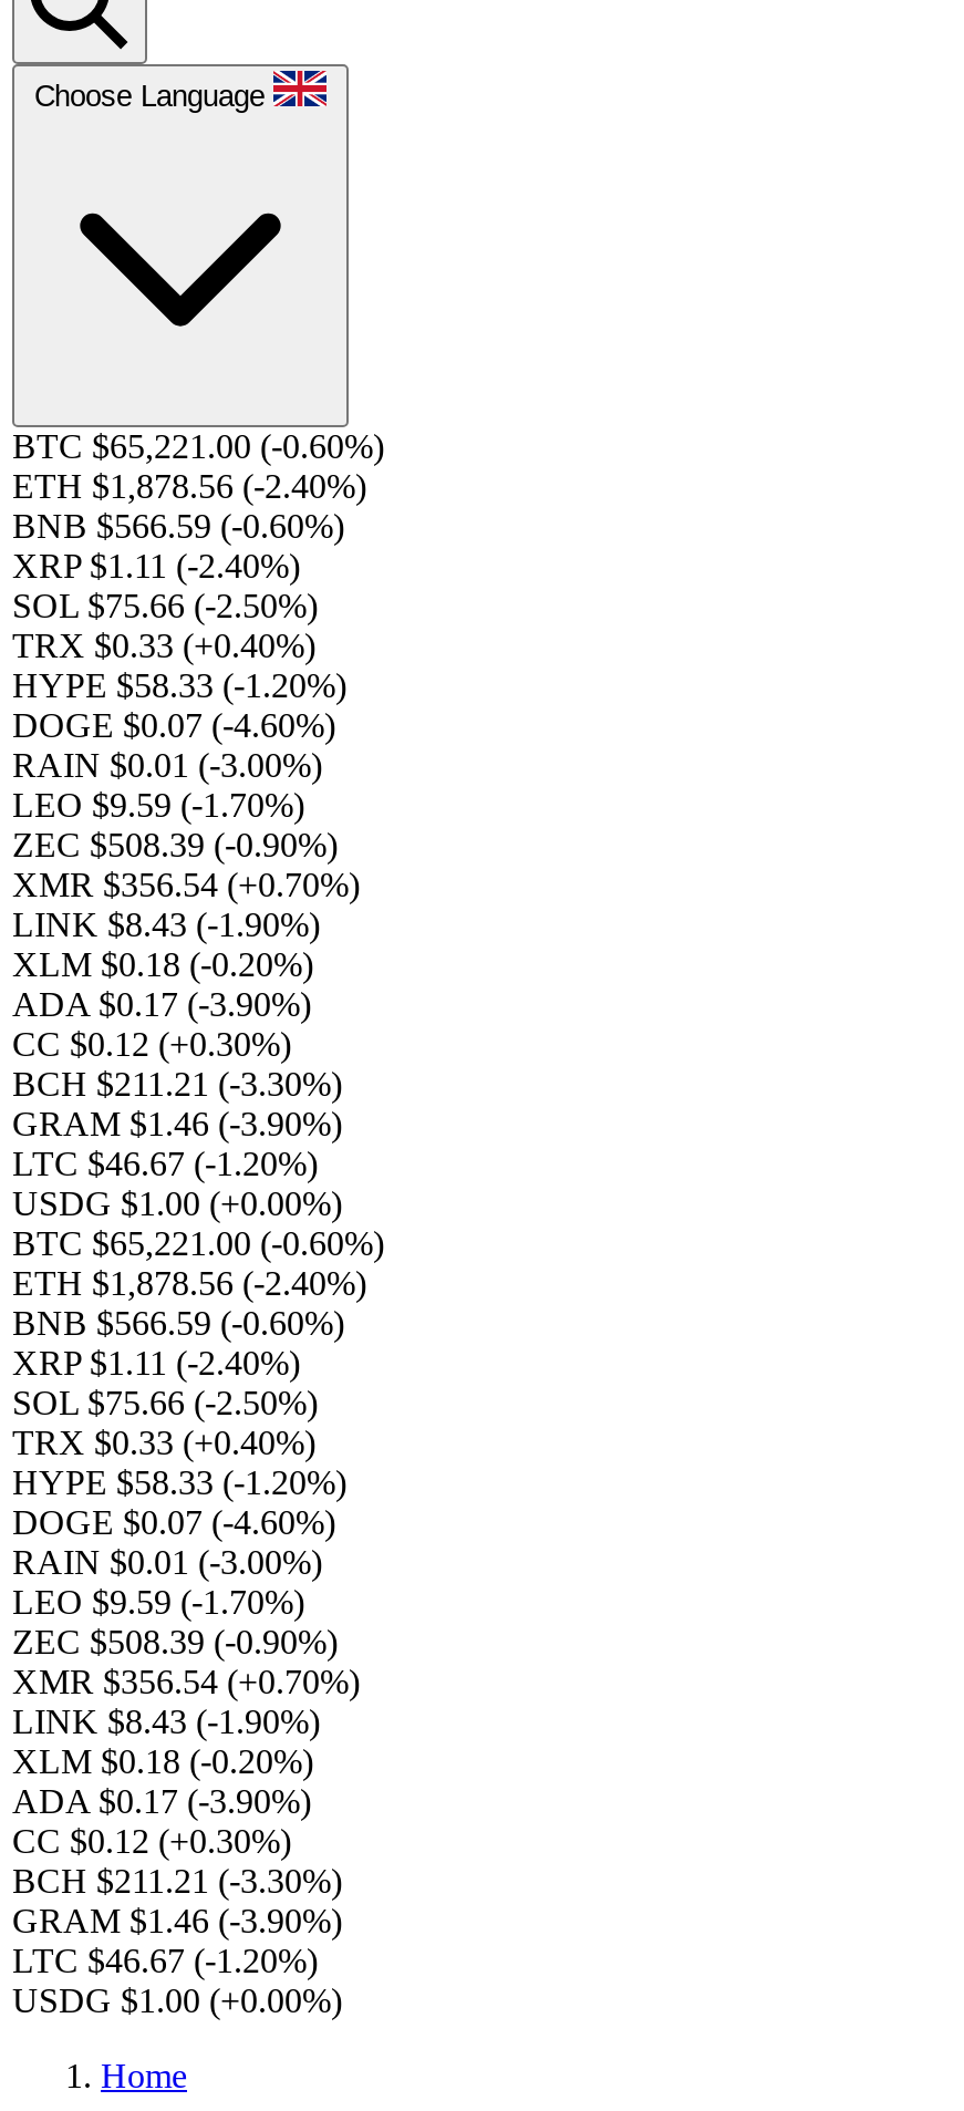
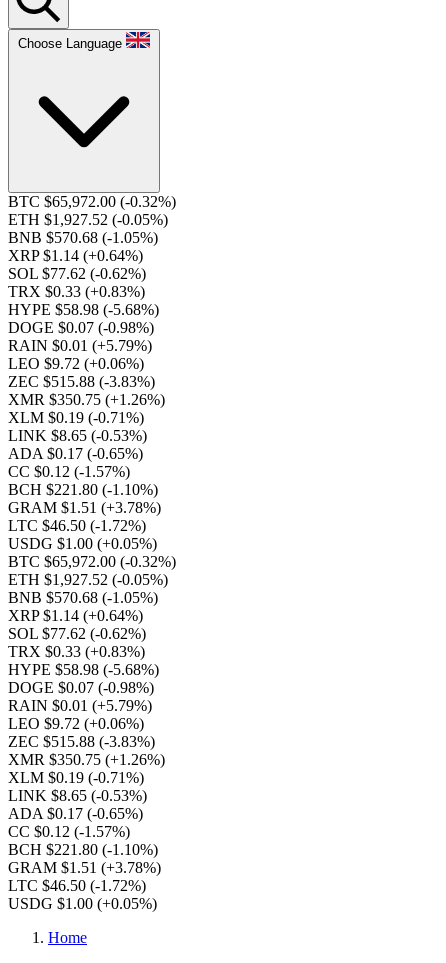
[12,427,384,2019] BTC $65,221.00(-0.60%) | ETH $1,878.56 (-2.40%) | BNB $566.59 (-0.60%) | XRP $1.11 (-2.40%) | SOL $75.66 (-2.50%) | TRX $0.33 (+0.40%) | HYPE $58.33 (-1.20%) | DOGE $0.07 (-4.60%) | RAIN $0.01 (-3.00%) | LEO $9.59 (-1.70%) | ZEC $508.39 (-0.90%) | XMR $356.54(+0.70%) | LINK $8.43 (-1.90%) | XLM $0.18 (-0.20%) | ADA $0.17 (-3.90%) | CC $0.12 (+0.30%) | BCH $211.21 (-3.30%) | GRAM $1.46 (-3.90%) | LTC $46.67 (-1.20%) | USDG $1.00(+0.00%) | BTC $65,221.00 (-0.60%) | ETH $1,878.56 (-2.40%) | BNB $566.59 (-0.60%) | XRP $1.11 (-2.40%) | SOL $75.66 (-2.50%) | TRX $0.33 (+0.40%) | HYPE $58.33 (-1.20%) | DOGE $0.07 (-4.60%) | RAIN $0.01 (-3.00%) | LEO $9.59 (-1.70%) | ZEC $508.39 (-0.90%) | XMR $356.54(+0.70%) | LINK $8.43 (-1.90%) | XLM $0.18 (-0.20%) | ADA $0.17 (-3.90%) | CC $0.12 (+0.30%) | BCH $211.21 (-3.30%) | GRAM $1.46 (-3.90%) | LTC $46.67 (-1.20%) | USDG $1.00(+0.00%) -> [8,193,176,912] BTC $65,972.00(-0.32%) | ETH $1,927.52 (-0.05%) | BNB $570.68 (-1.05%) | XRP $1.14 (+0.64%) | SOL $77.62 (-0.62%) | TRX $0.33 (+0.83%) | HYPE $58.98 (-5.68%) | DOGE $0.07 (-0.98%) | RAIN $0.01 (+5.79%) | LEO $9.72 (+0.06%) | ZEC $515.88 (-3.83%) | XMR $350.75(+1.26%) | XLM $0.19 (-0.71%) | LINK $8.65 (-0.53%) | ADA $0.17 (-0.65%) | CC $0.12 (-1.57%) | BCH $221.80 (-1.10%) | GRAM $1.51 (+3.78%) | LTC $46.50 (-1.72%) | USDG $1.00(+0.05%) | BTC $65,972.00 (-0.32%) | ETH $1,927.52 (-0.05%) | BNB $570.68 (-1.05%) | XRP $1.14 (+0.64%) | SOL $77.62 (-0.62%) | TRX $0.33 (+0.83%) | HYPE $58.98 (-5.68%) | DOGE $0.07 (-0.98%) | RAIN $0.01 (+5.79%) | LEO $9.72 (+0.06%) | ZEC $515.88 (-3.83%) | XMR $350.75(+1.26%) | XLM $0.19 (-0.71%) | LINK $8.65 (-0.53%) | ADA $0.17 (-0.65%) | CC $0.12 (-1.57%) | BCH $221.80 (-1.10%) | GRAM $1.51 (+3.78%) | LTC $46.50 (-1.72%) | USDG $1.00(+0.05%)

